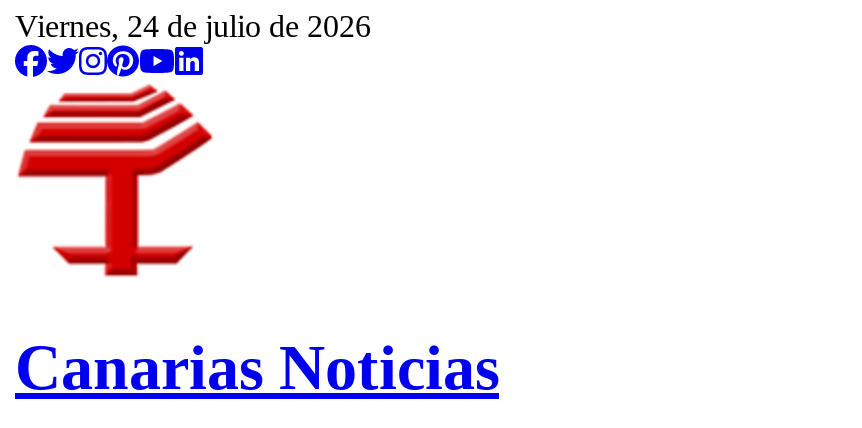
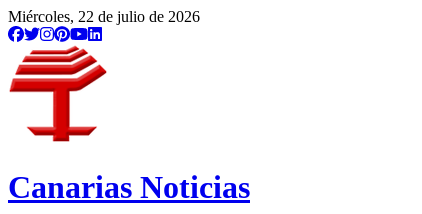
[15,9,371,43] Viernes, 24 de julio de 2026 -> [8,8,200,25] Miércoles, 22 de julio de 2026

